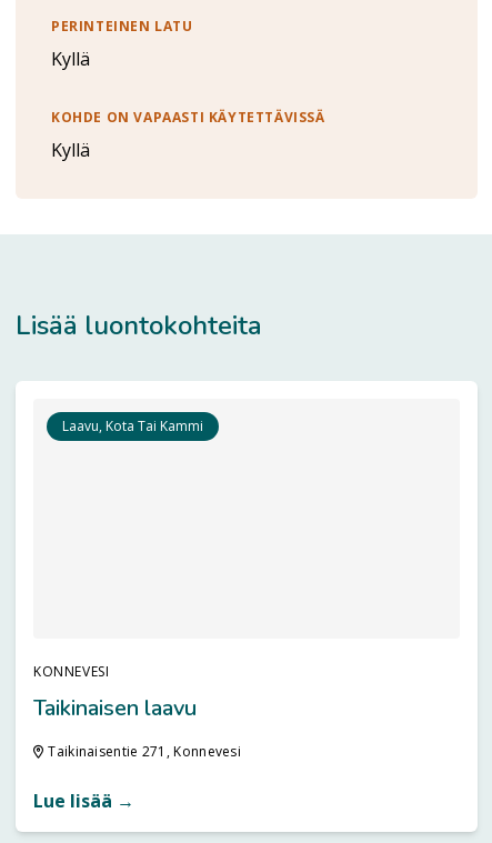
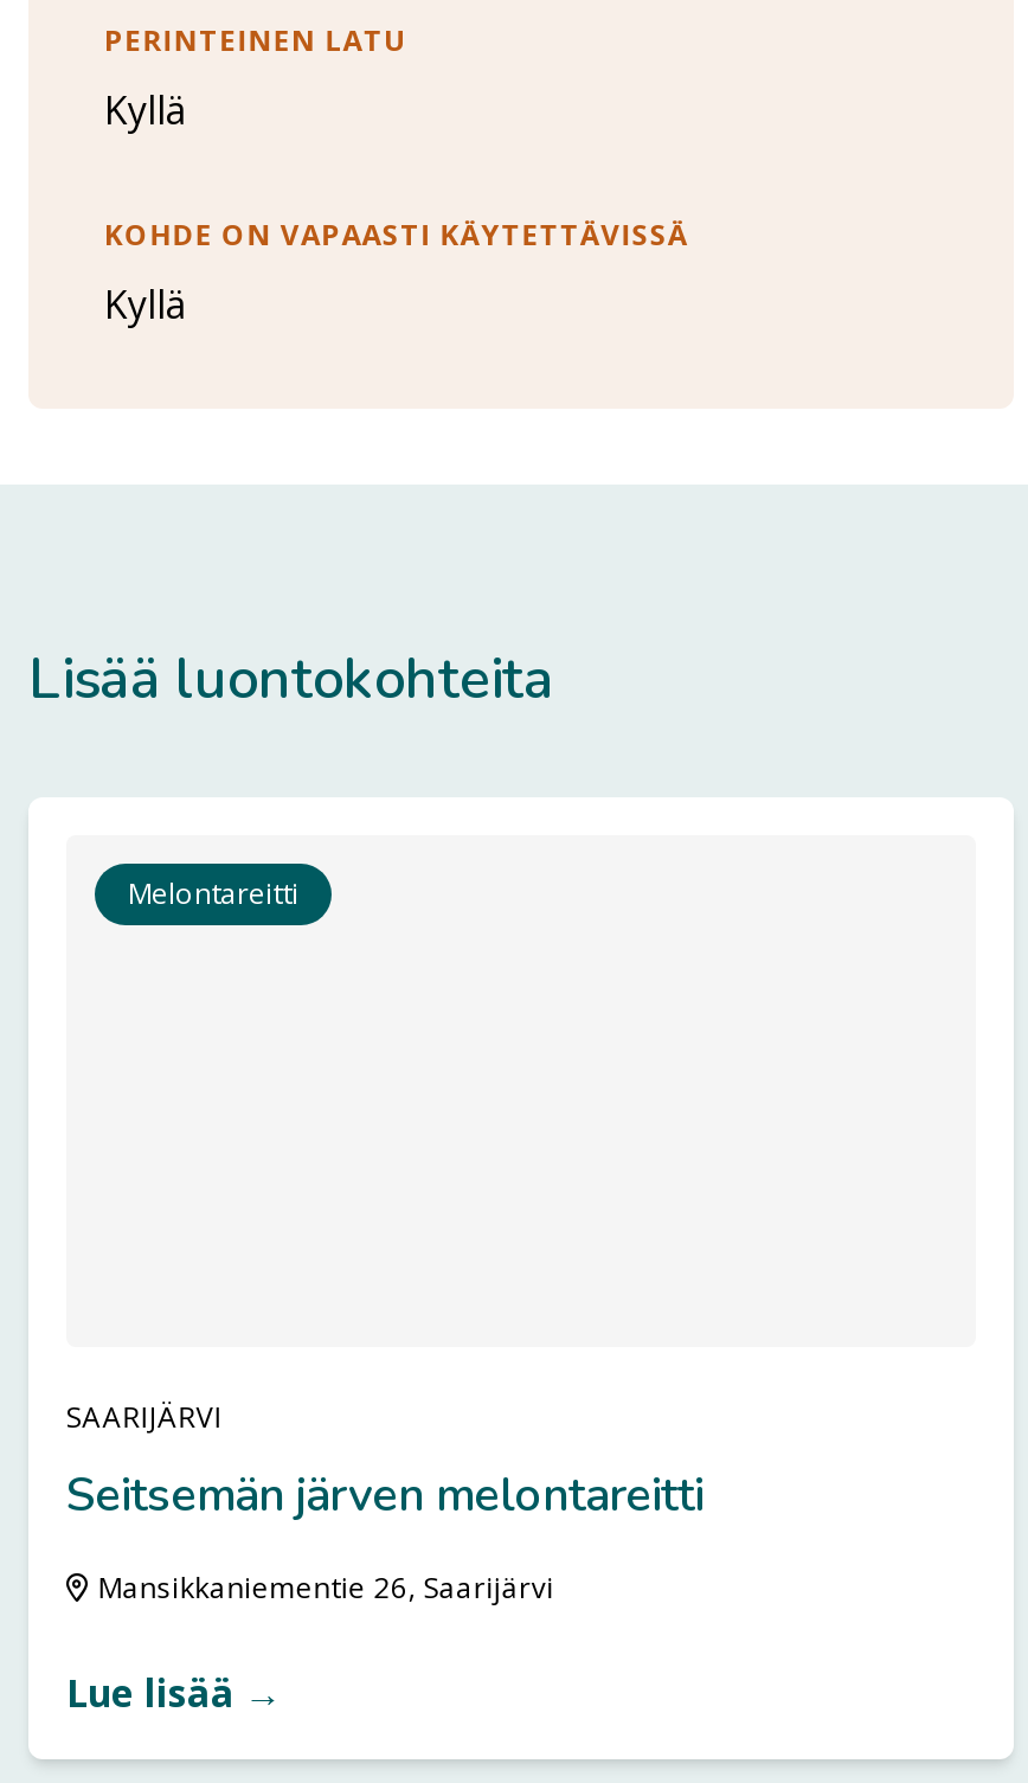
[62,417,203,435] Laavu, Kota Tai Kammi -> [128,873,298,913] Melontareitti
[33,662,197,723] KONNEVESI | Taikinaisen laavu -> [66,1397,703,1527] SAARIJÄRVI | Seitsemän järven melontareitti
[48,742,241,761] Taikinaisentie 271, Konnevesi -> [98,1567,554,1608] Mansikkaniementie 26, Saarijärvi

